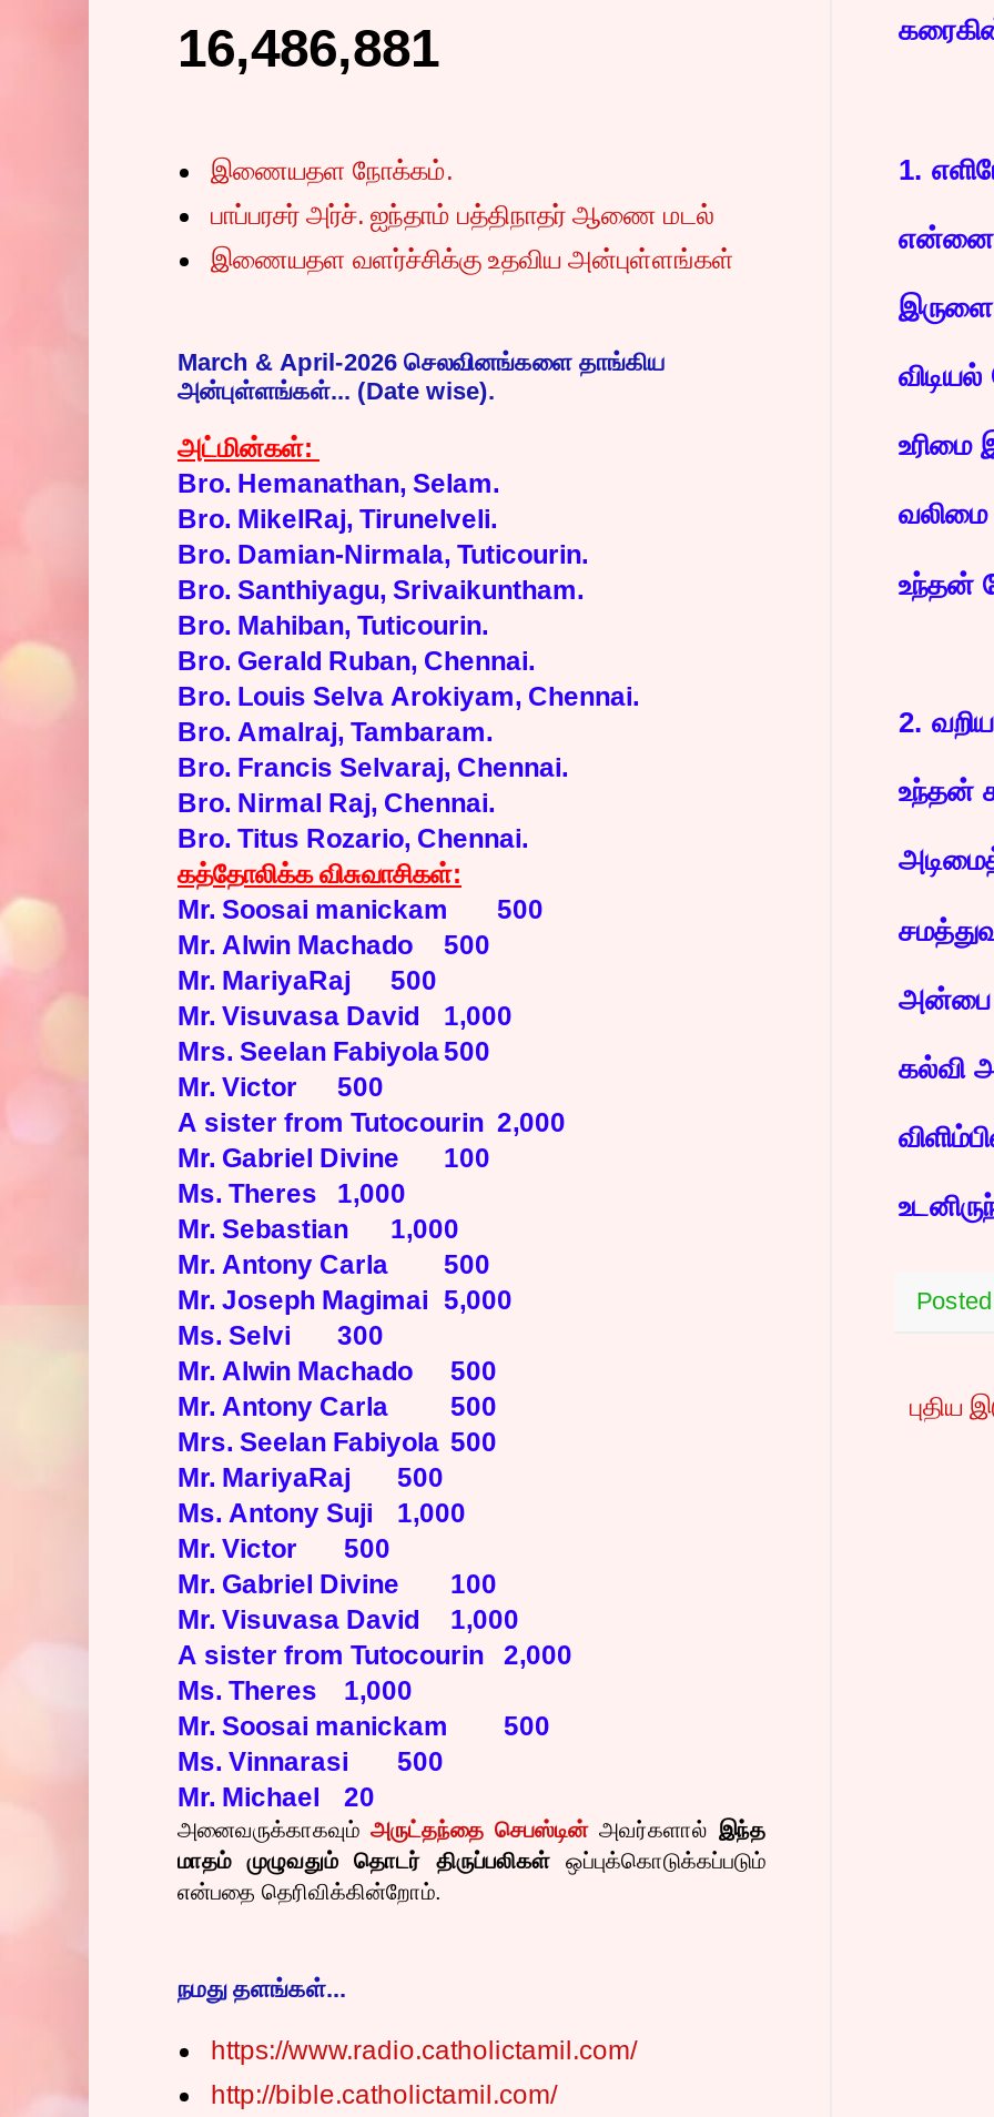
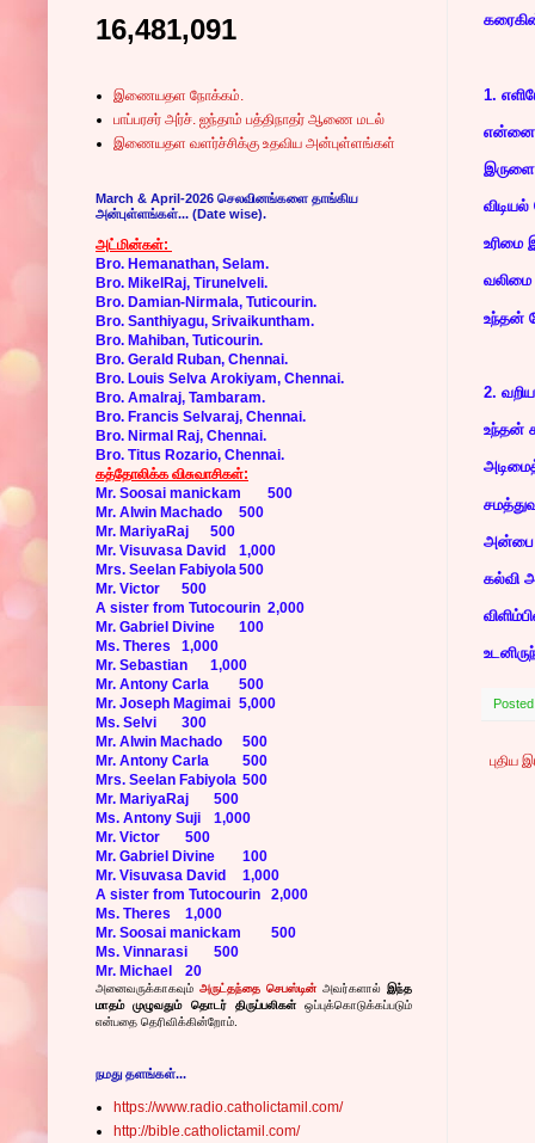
[177,17,439,77] 16,486,881 -> [96,13,236,45] 16,481,091

